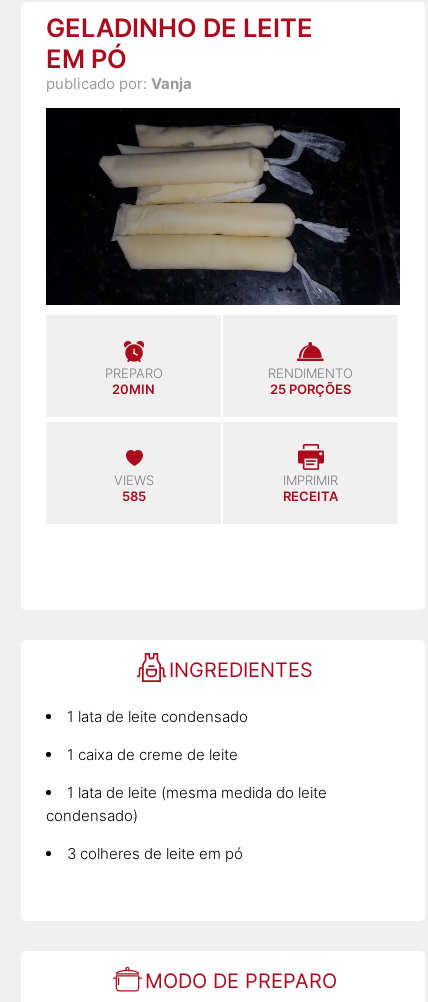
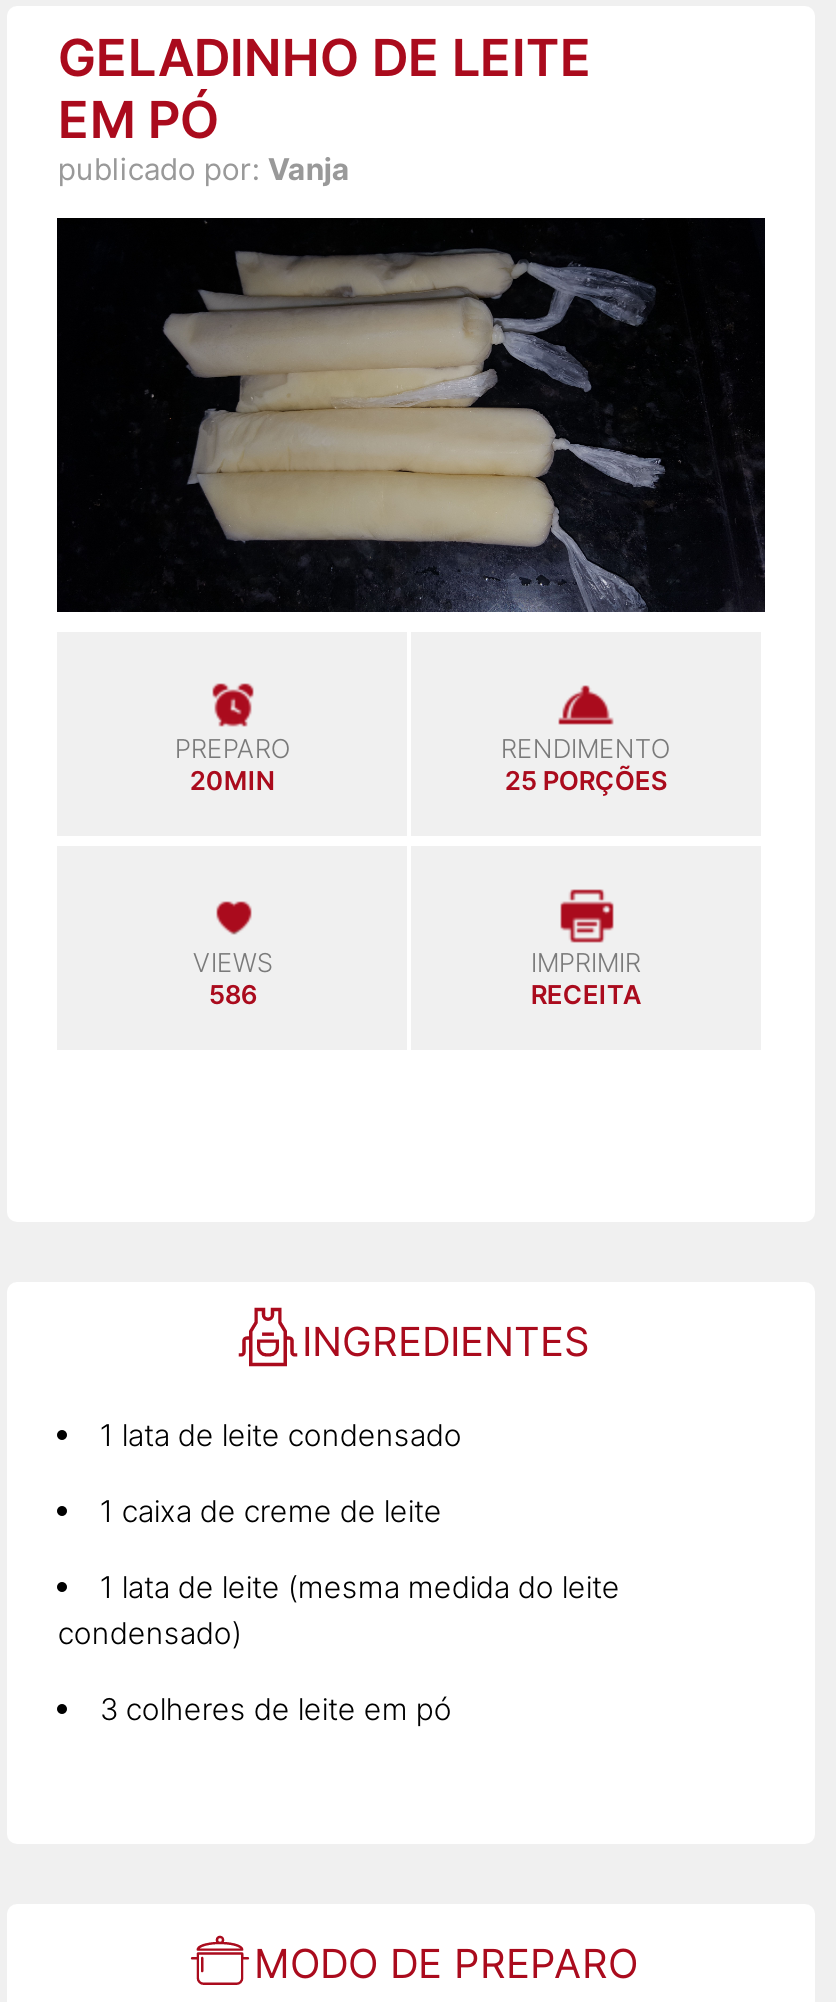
[122,488,146,504] 585 -> [209,977,257,1009] 586

